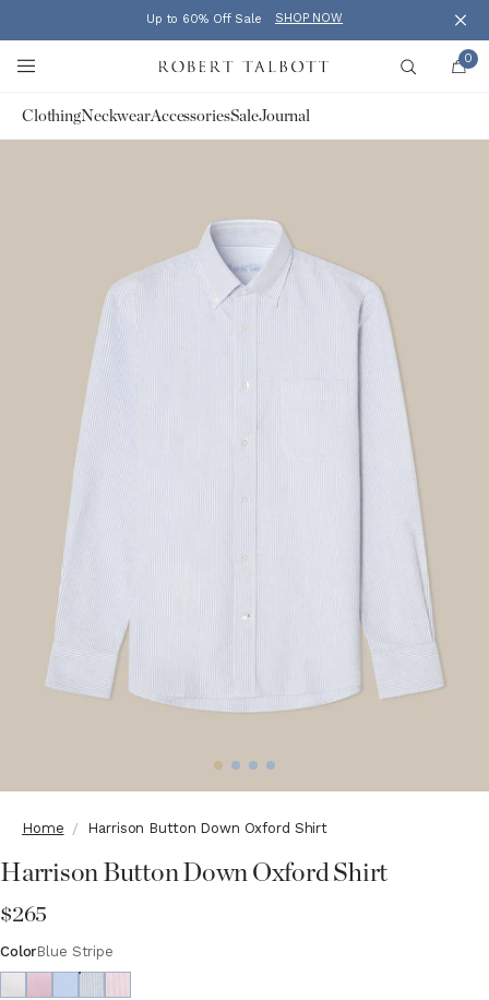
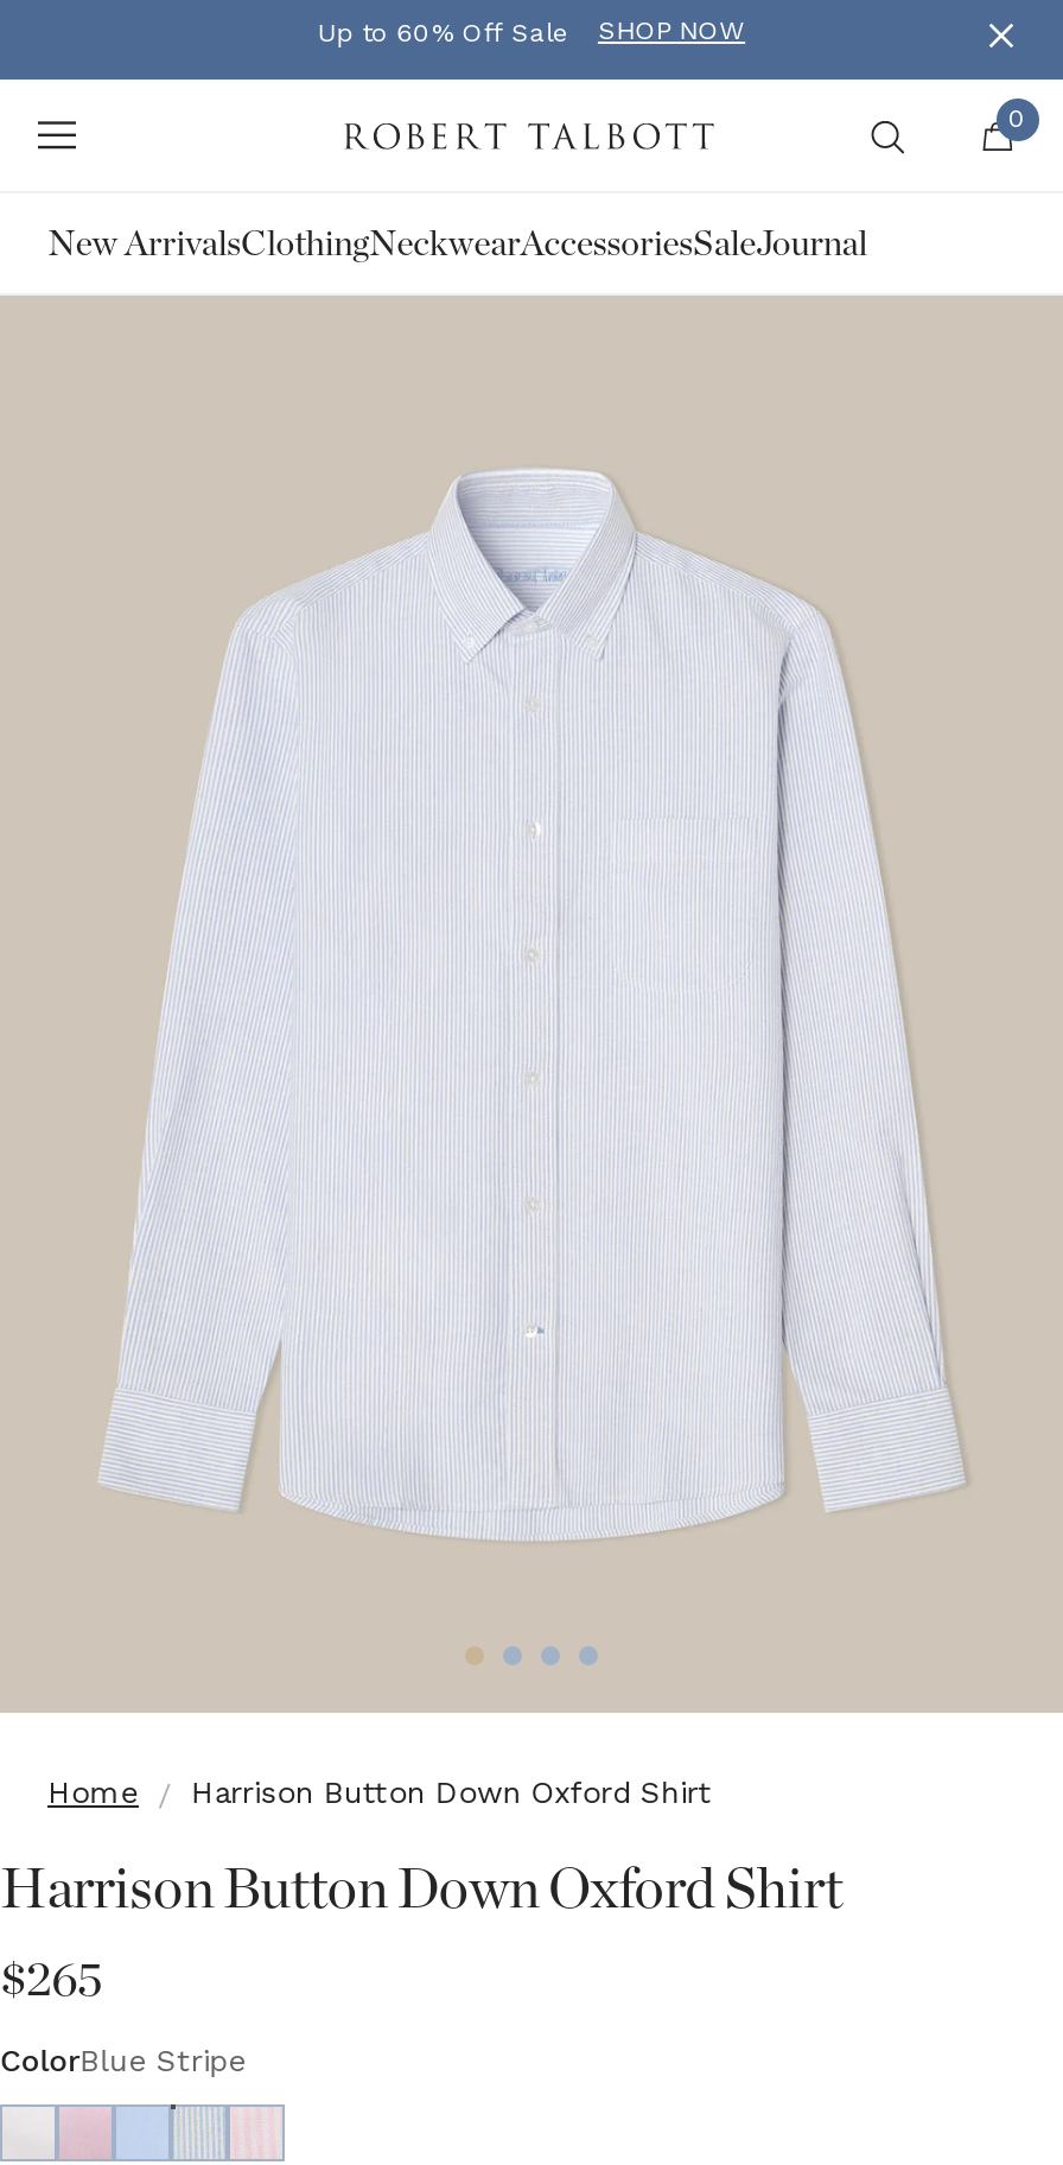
[22,106,310,126] ClothingNeckwearAccessoriesSaleJournal -> [47,222,867,265] New ArrivalsClothingNeckwearAccessoriesSaleJournal

